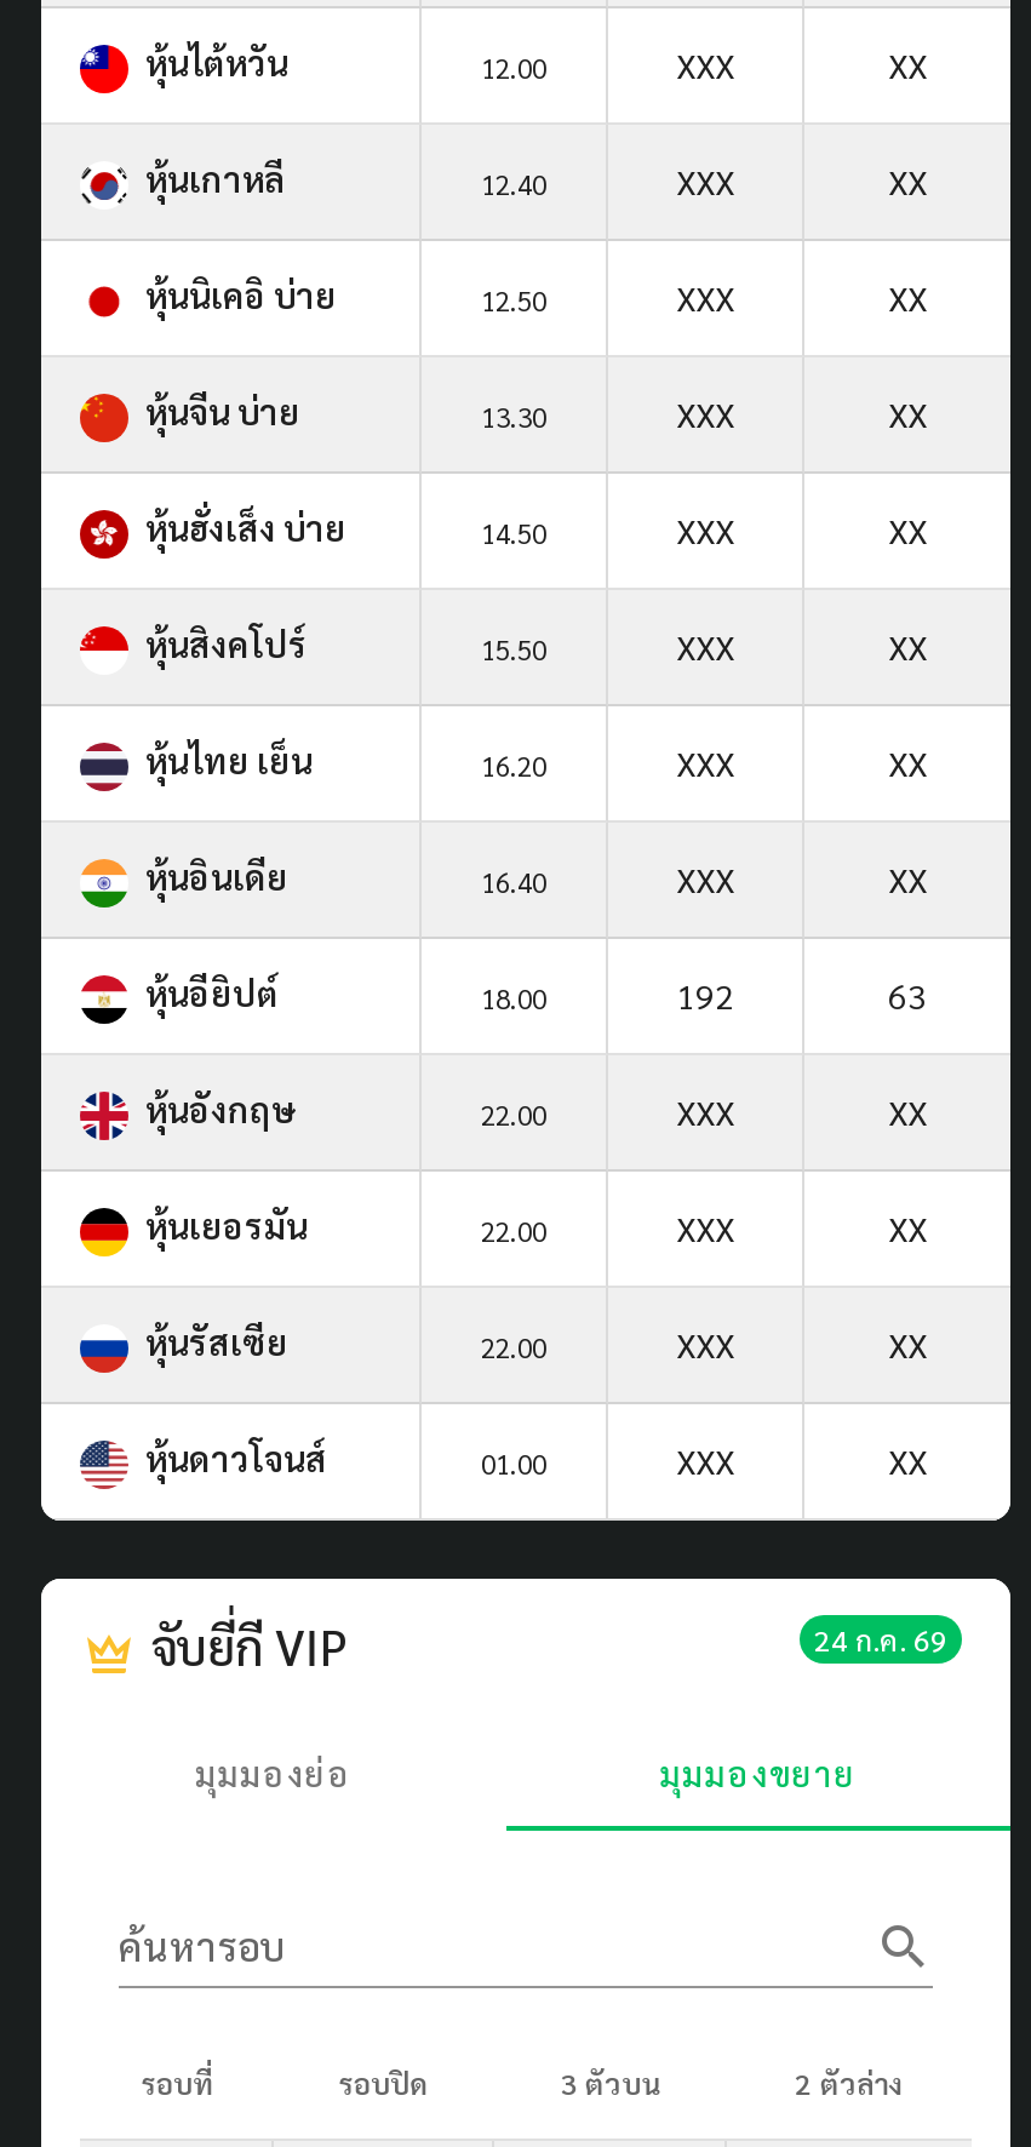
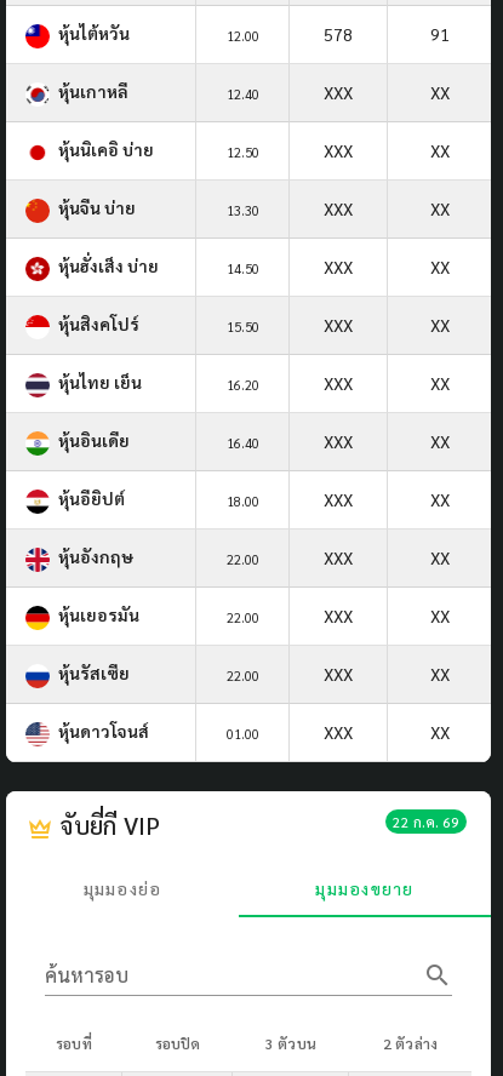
[676,42,927,86] XXX | XX -> [324,23,449,45] 578 | 91
[676,972,927,1016] 192 | 63 -> [324,488,449,510] XXX | XX
[814,1619,947,1658] 24 ก.ค. 69 -> [393,812,459,831] 22 ก.ค. 69

